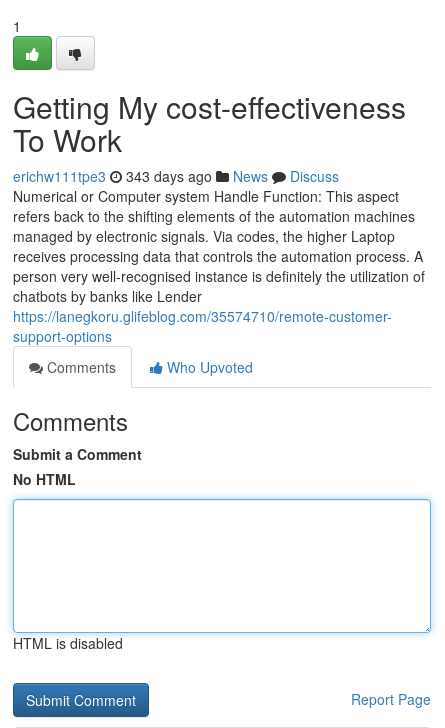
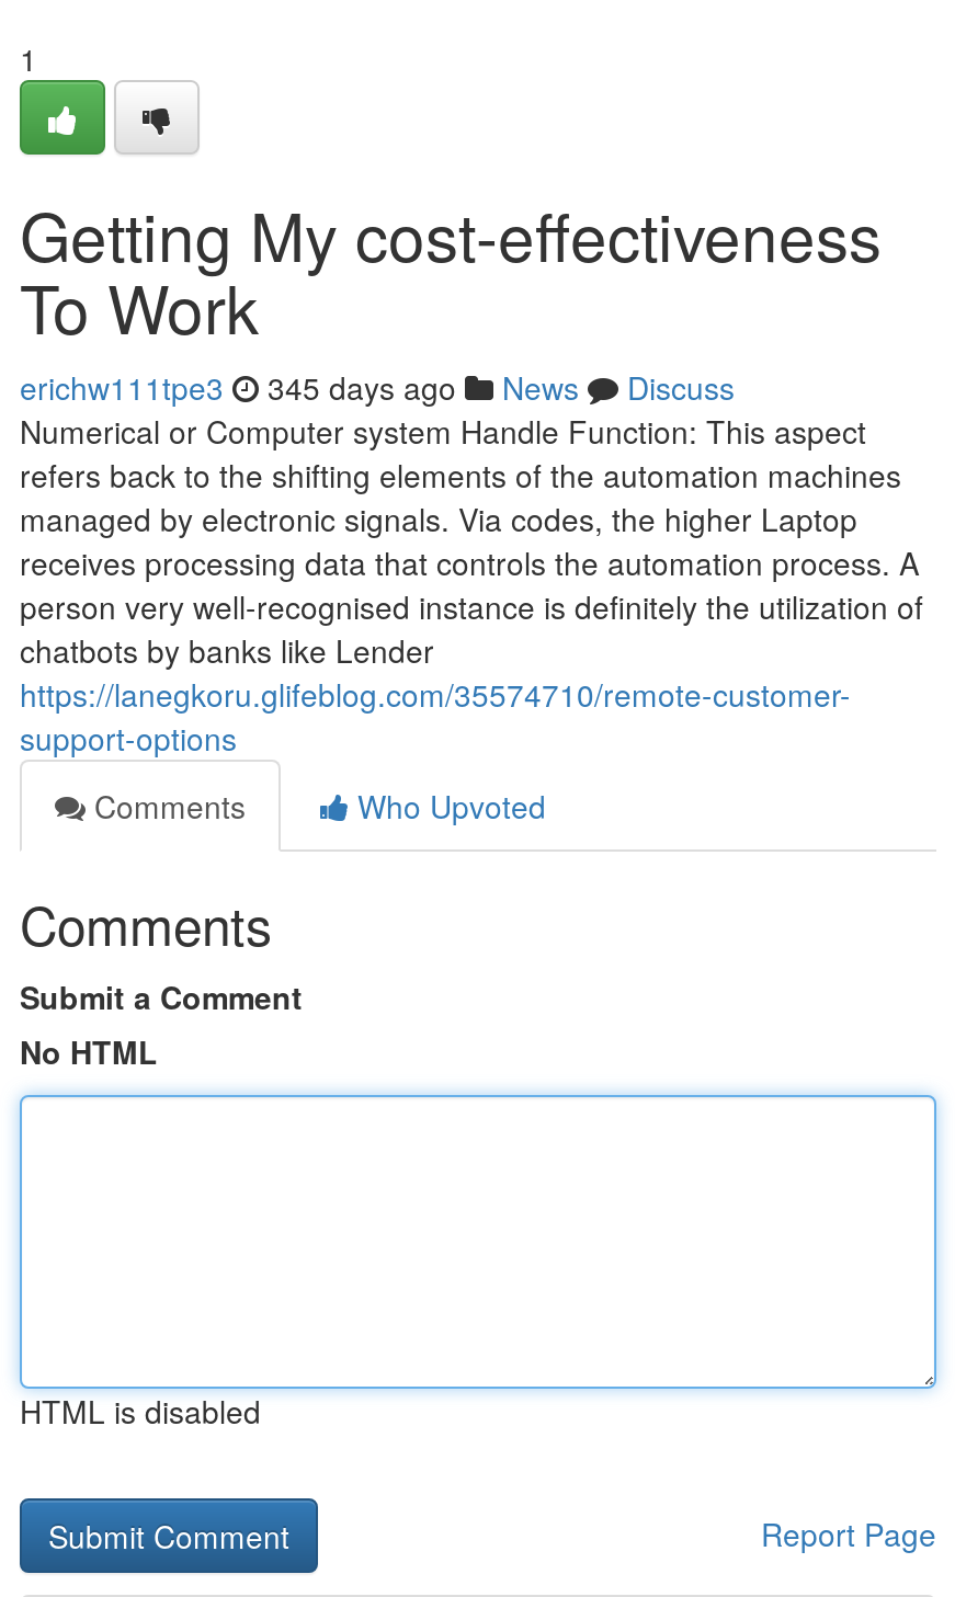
[13,166,339,186] erichw111tpe3 343 days ago News Discuss -> [20,365,735,409] erichw111tpe3 345 days ago News Discuss

